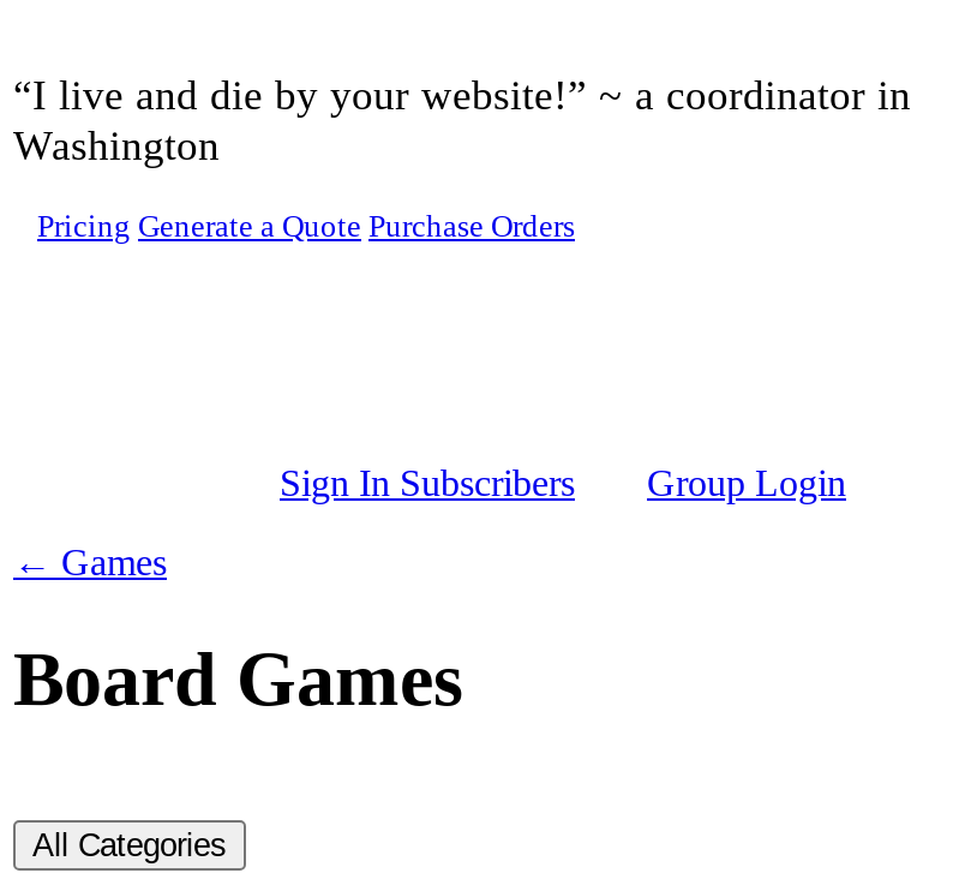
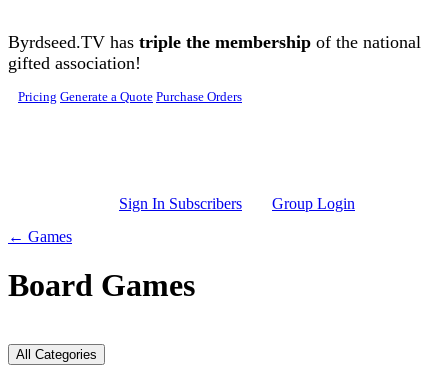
[13,71,911,169] “I live and die by your website!” ~ a coordinator in | Washington -> [8,32,421,73] Byrdseed.TV has triple the membership of the national | gifted association!

